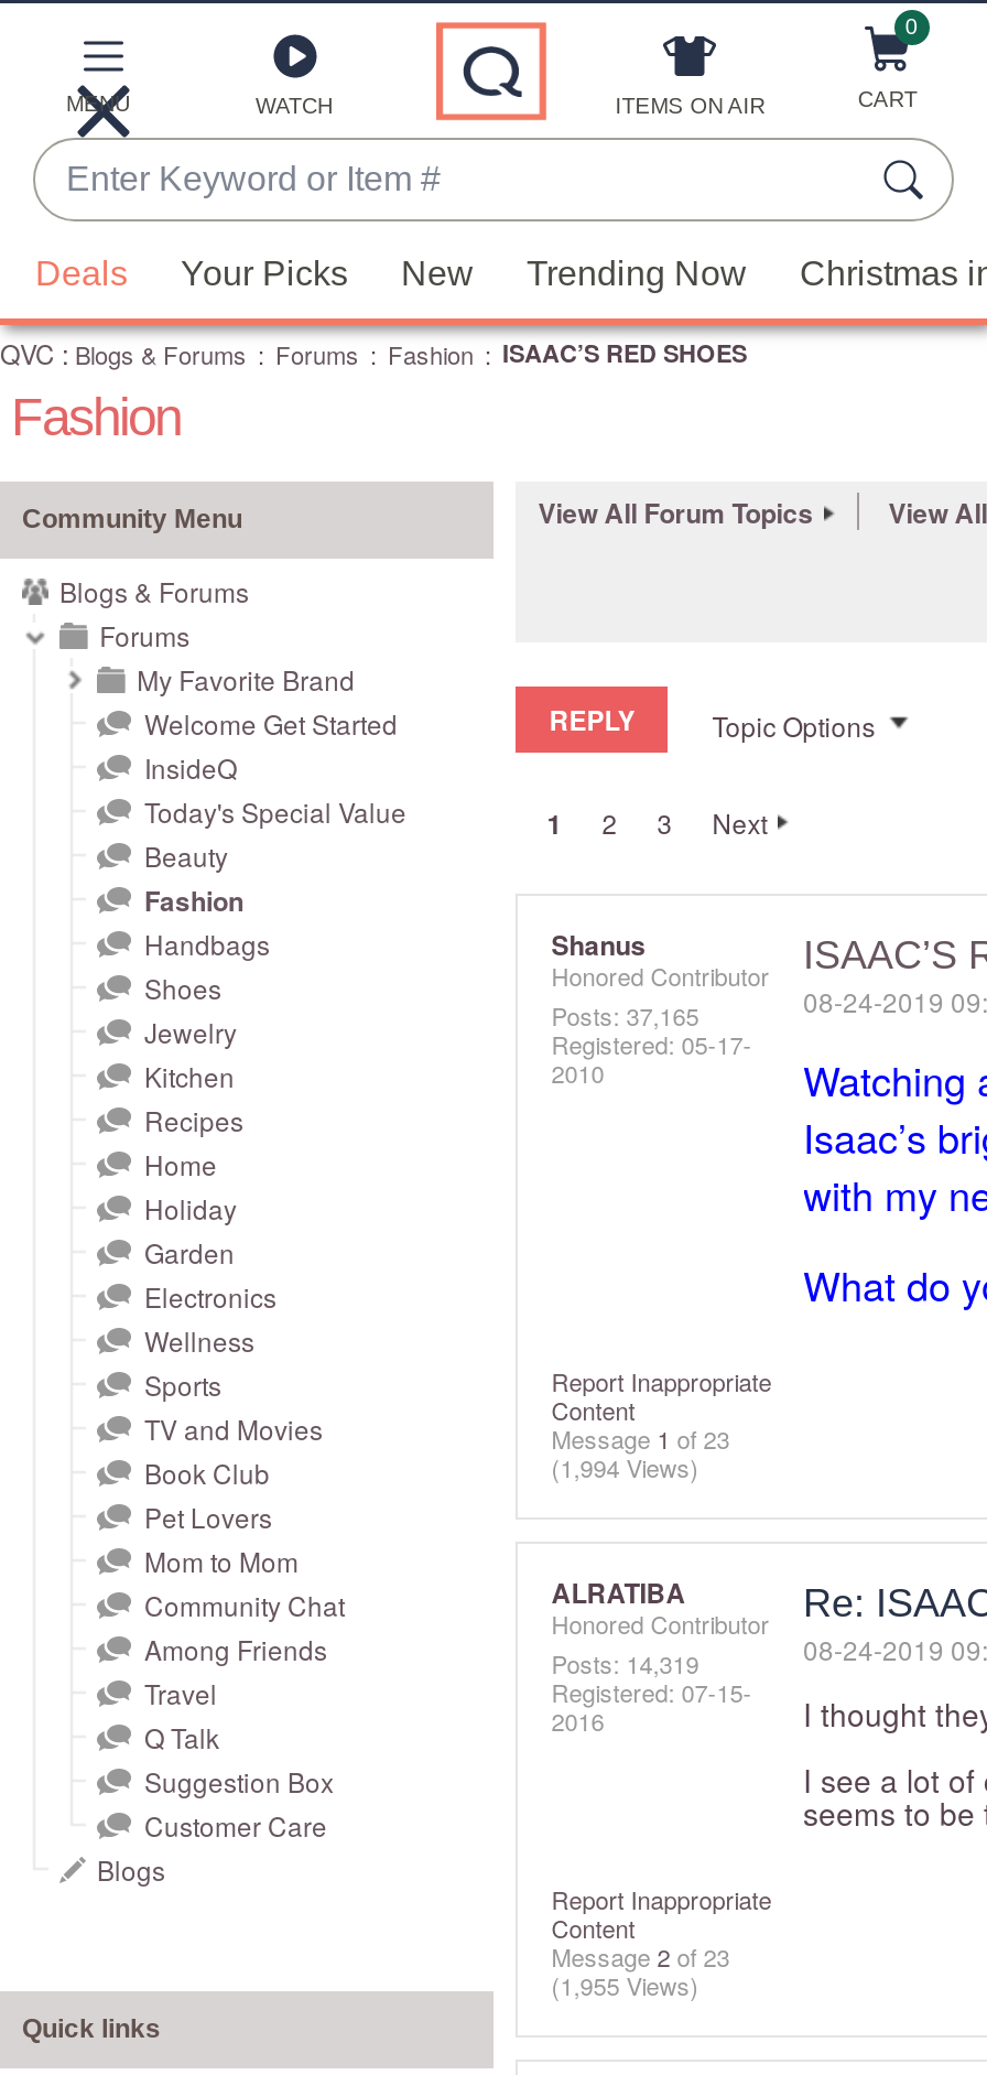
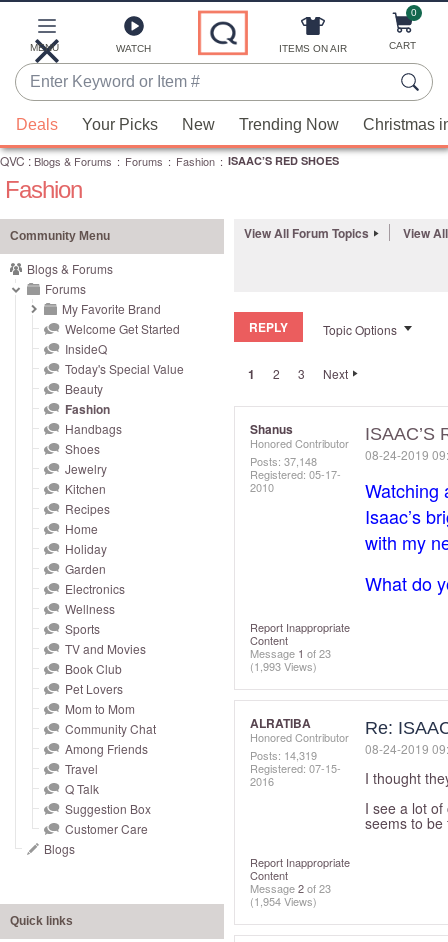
[551,997,699,1033] Posts: 37,165 -> [250,453,317,469] Posts: 37,148
[551,1449,699,1484] (1,994 Views) -> [250,658,317,674] (1,993 Views)
[551,1967,699,2002] (1,955 Views) -> [250,893,317,909] (1,954 Views)

